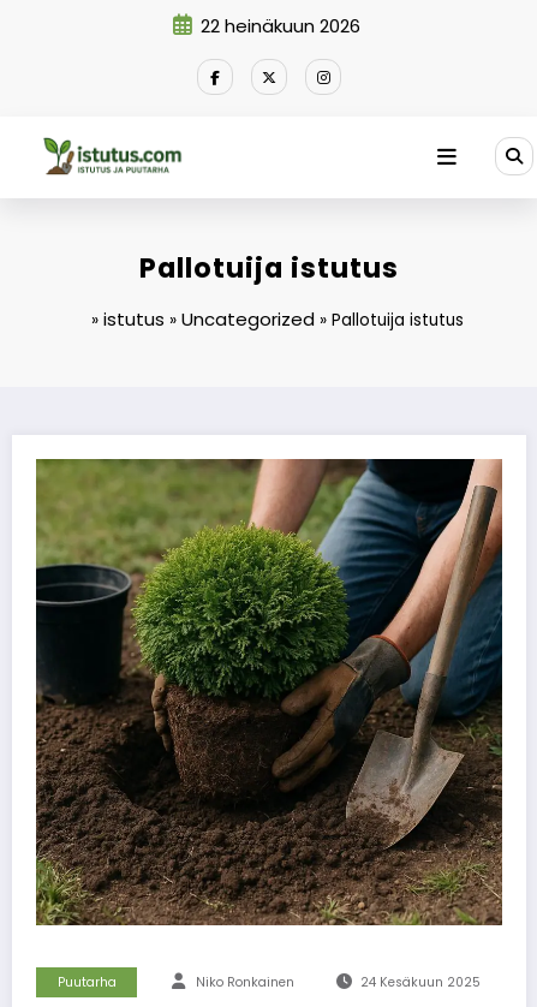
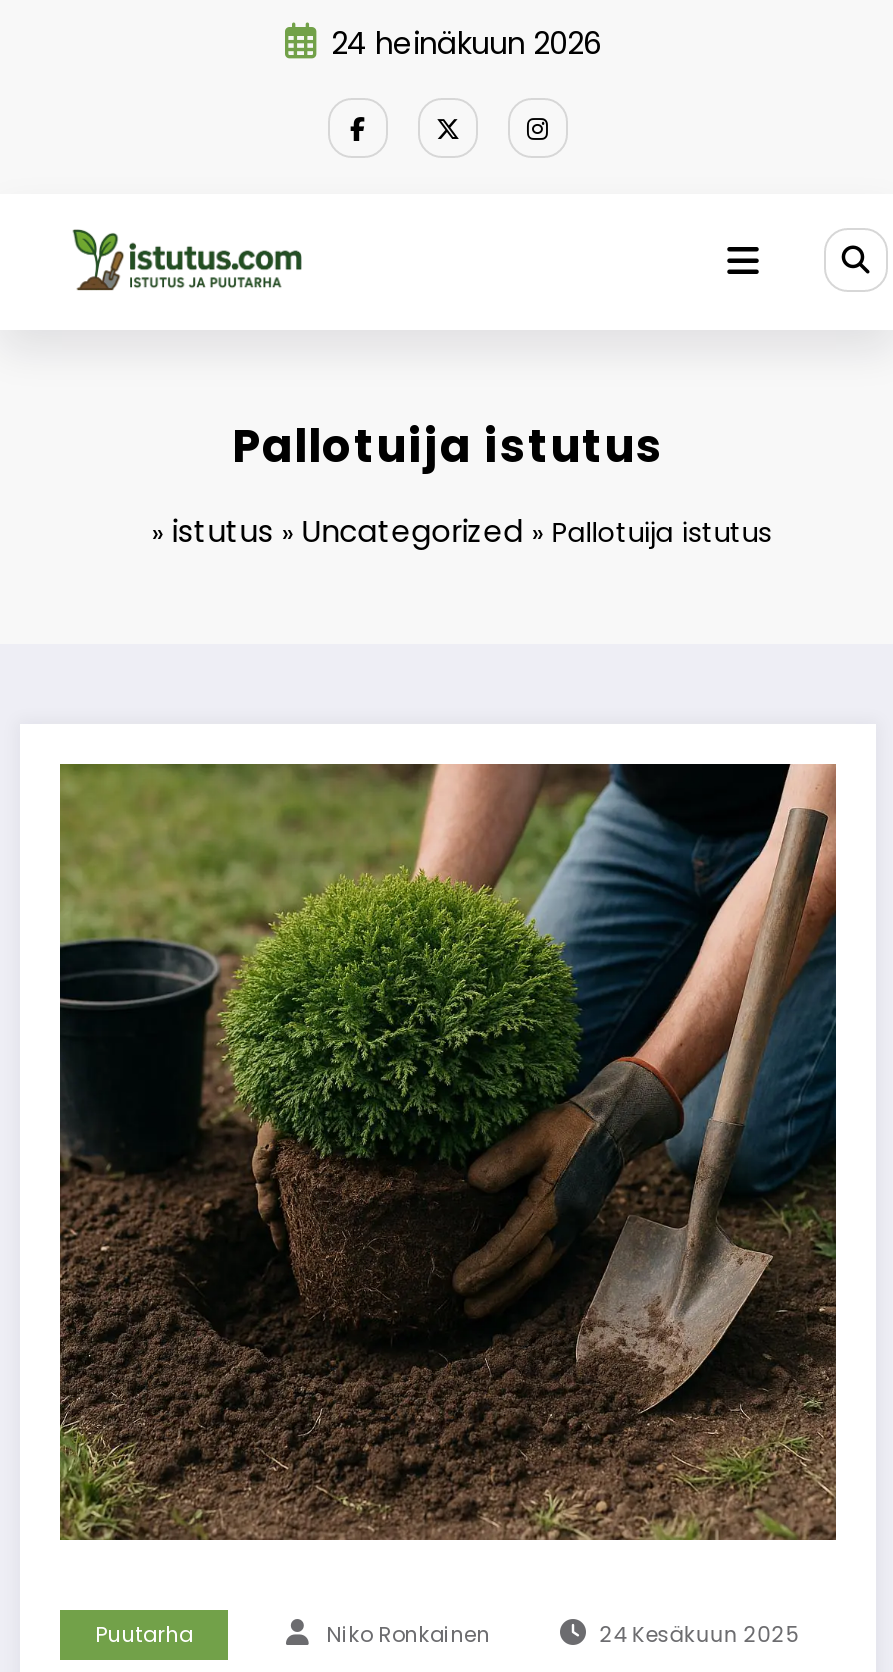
[200,13,360,38] 22 heinäkuun 2026 -> [331,22,601,64] 24 heinäkuun 2026

